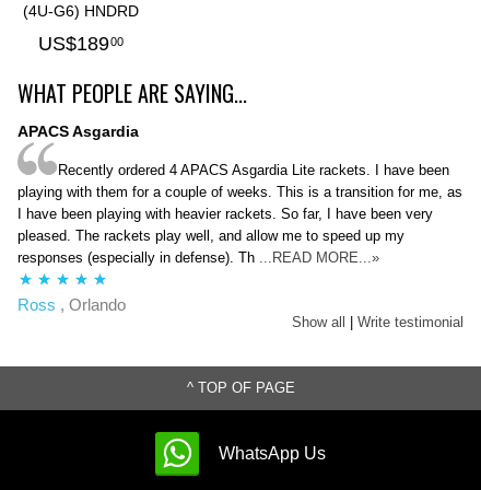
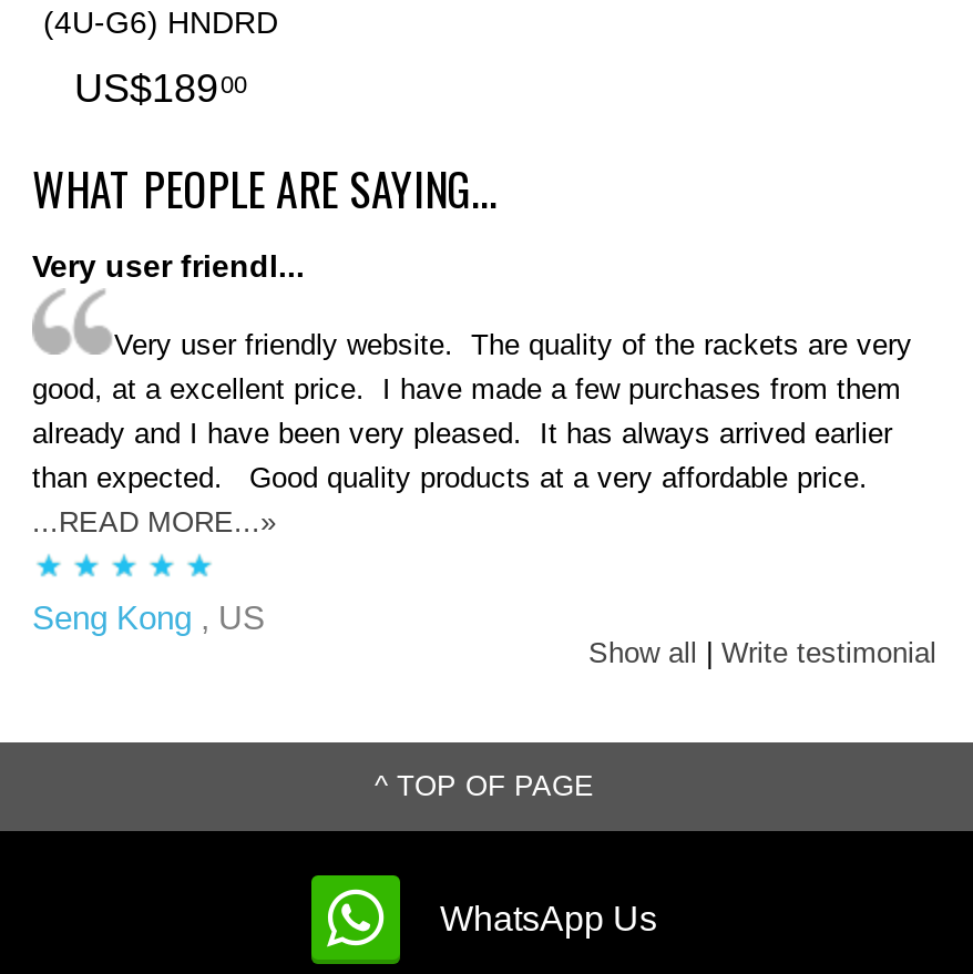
[17,123,139,140] APACS Asgardia -> [32,249,305,284] Very user friendl...
[17,162,462,266] Recently ordered 4 APACS Asgardia Lite rackets. I have been | playing with them for a couple of weeks. This is a transition for me, as | I have been playing with heavier rackets. So far, I have been very | pleased. The rackets play well, and allow me to speed up my | responses (especially in defense). Th...READ MORE...» -> [32,329,912,539] Very user friendly website. The quality of the rackets are very | good, at a excellent price. I have made a few purchases from them | already and I have been very pleased. It has always arrived earlier | than expected. Good quality products at a very affordable price. | ...READ MORE...»
[17,296,126,314] Ross , Orlando -> [32,599,265,637] Seng Kong , US

